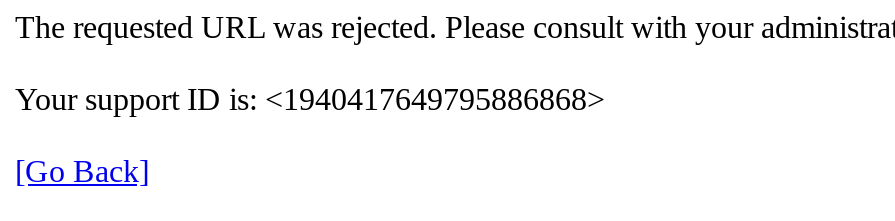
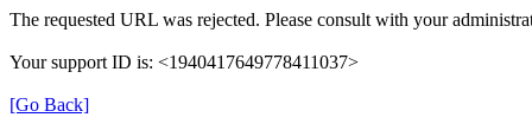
[15,82,605,116] Your support ID is: <1940417649795886868> -> [9,52,359,72] Your support ID is: <1940417649778411037>

